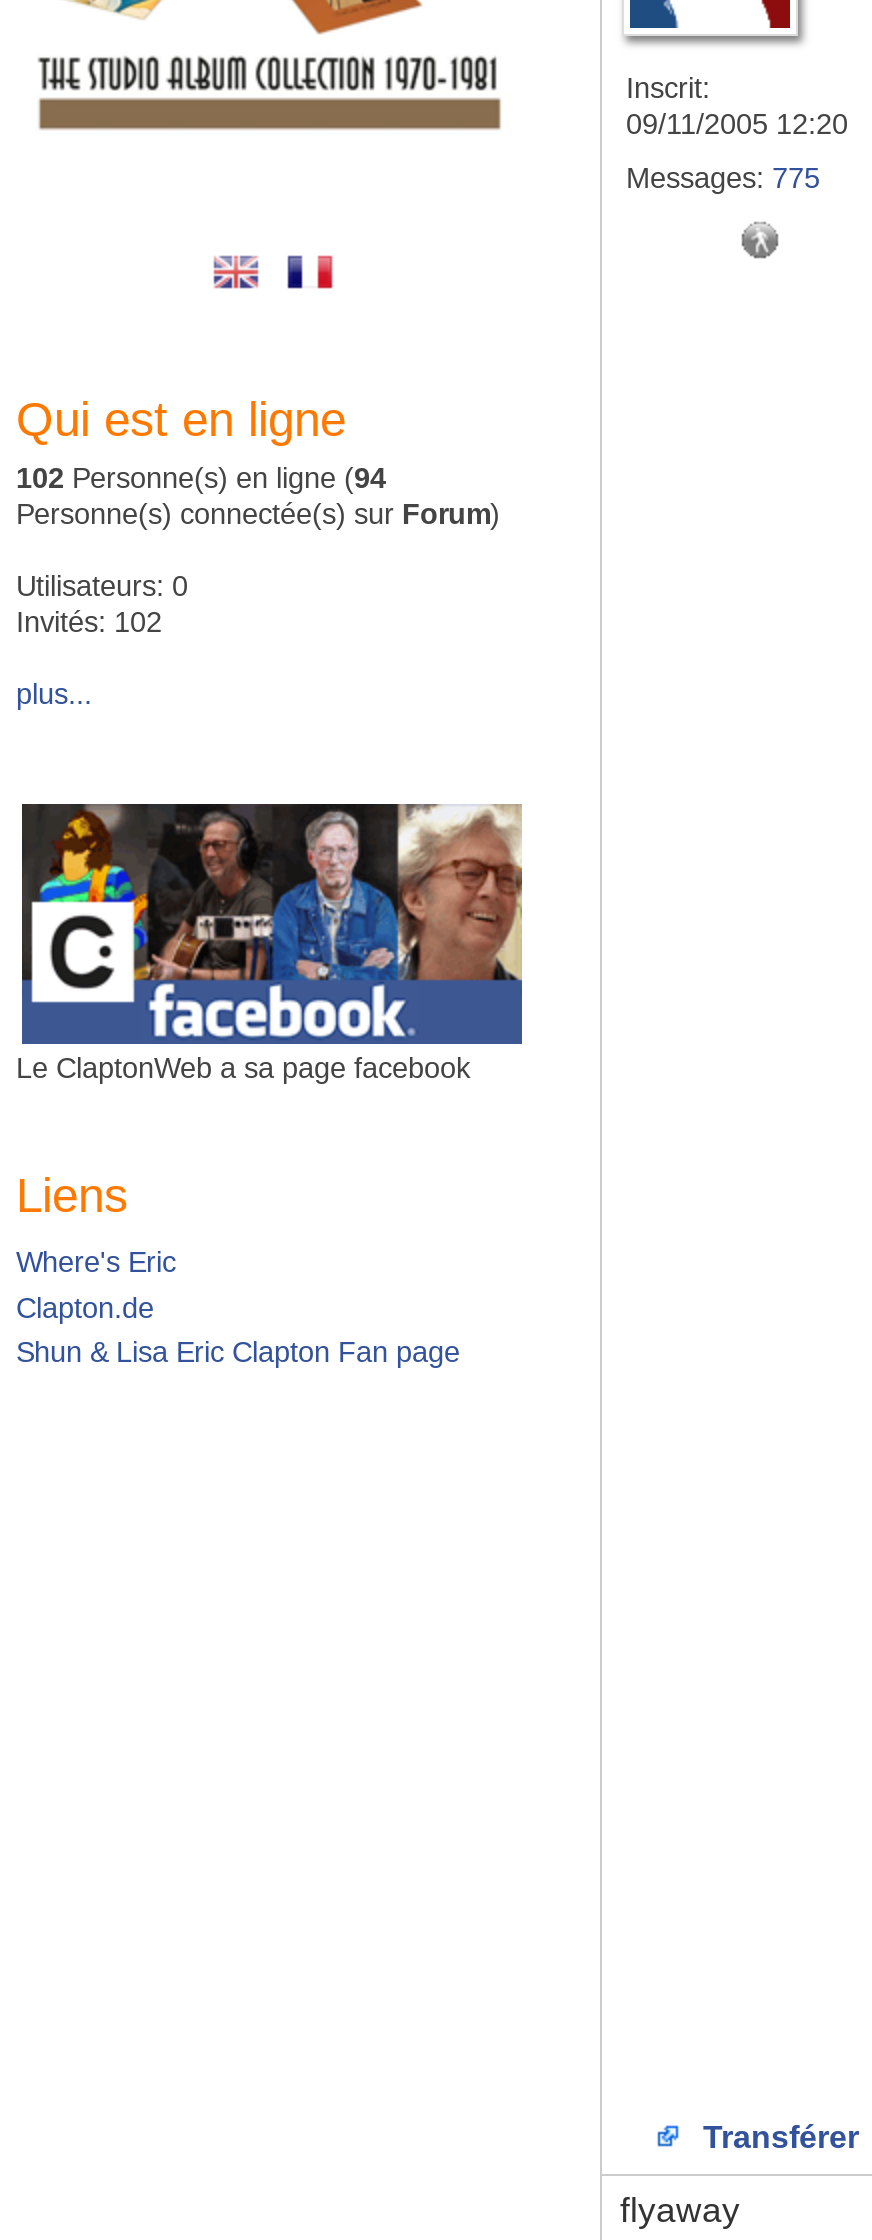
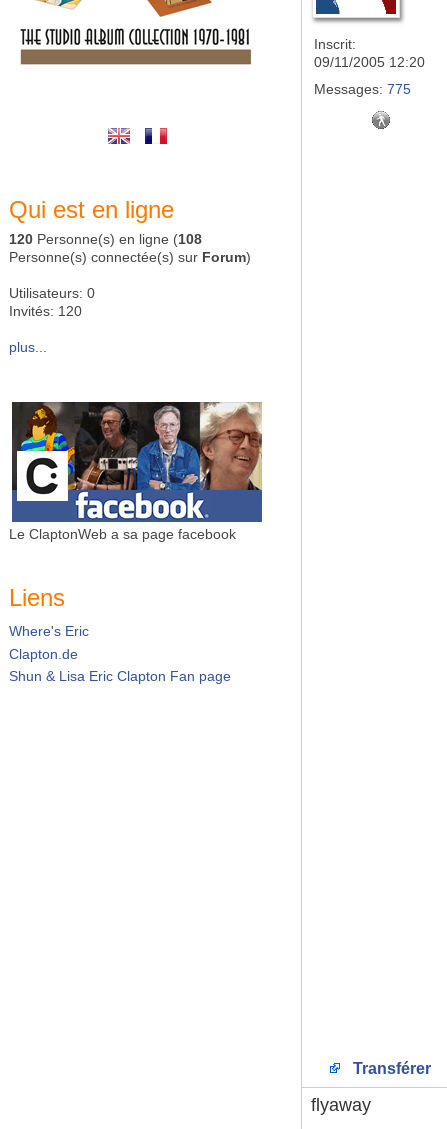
[16,462,386,494] 102 Personne(s) en ligne (94 -> [9,231,202,247] 120 Personne(s) en ligne (108
[16,606,162,638] Invités: 102 -> [9,303,82,319] Invités: 120

